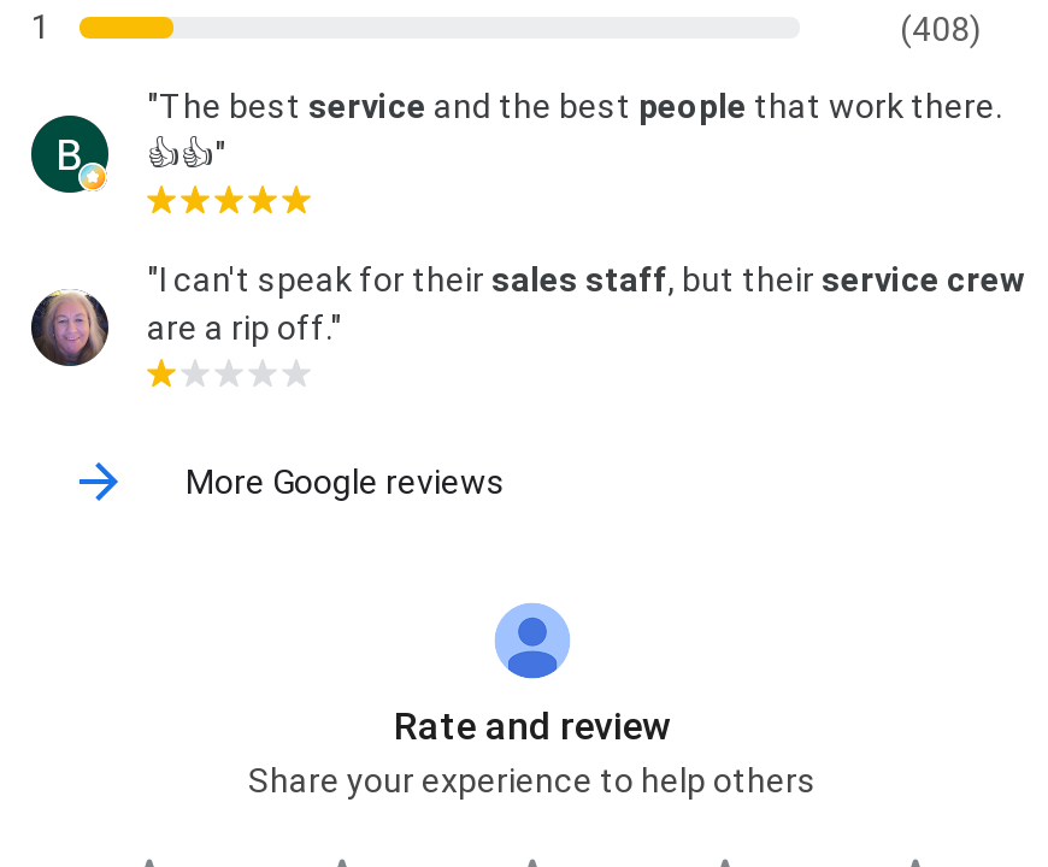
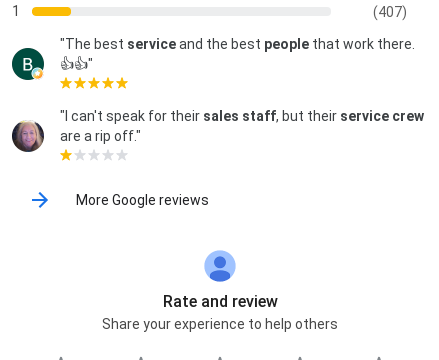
[900,9,982,47] (408) -> [372,4,406,20] (407)

